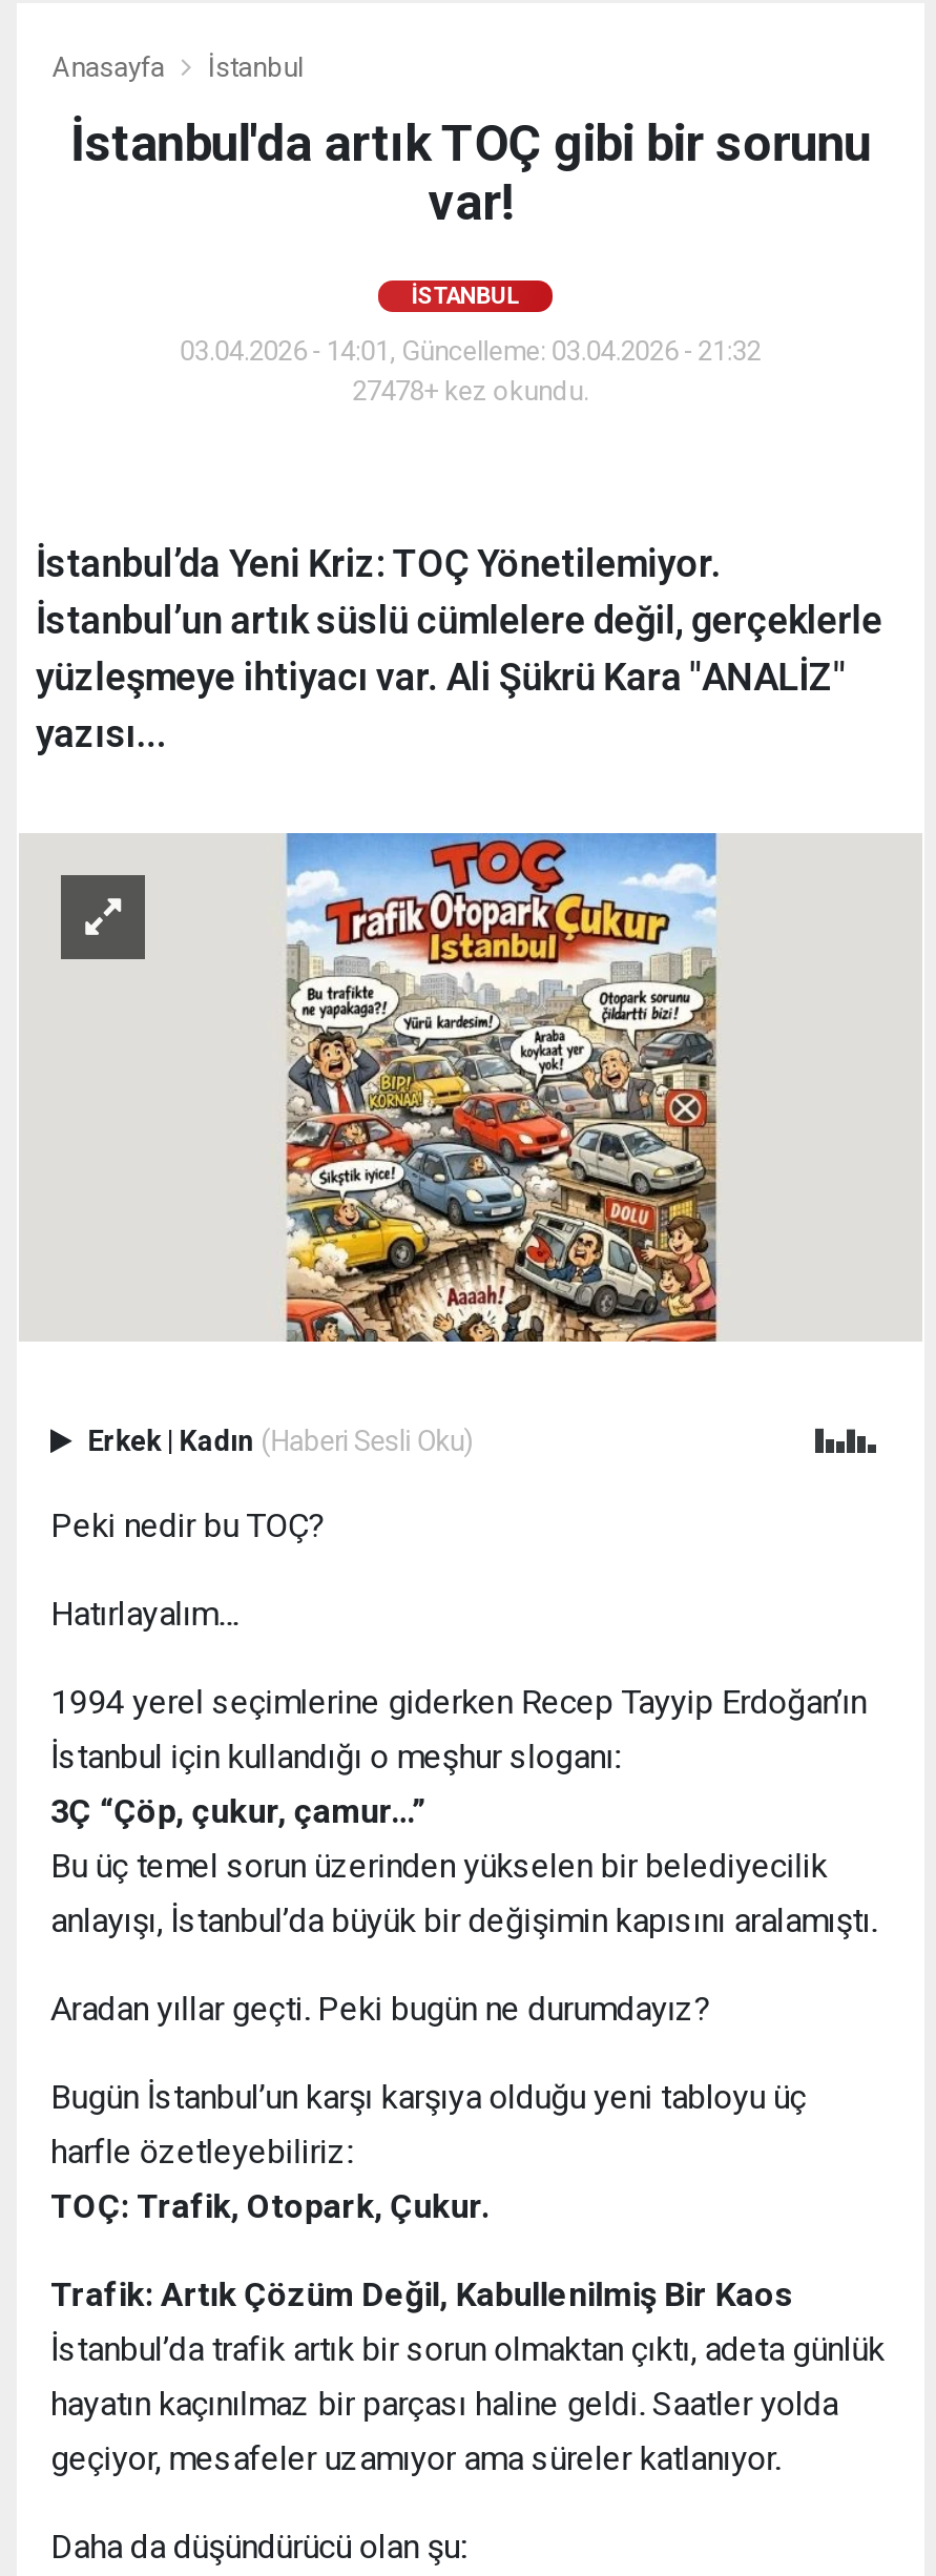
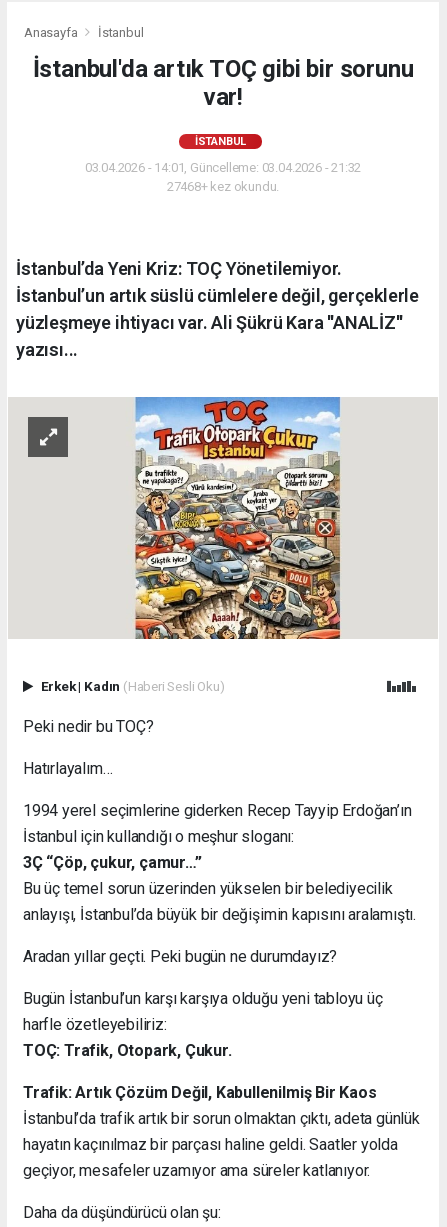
[352,376,589,407] 27478+ kez okundu. -> [167,179,279,194] 27468+ kez okundu.

